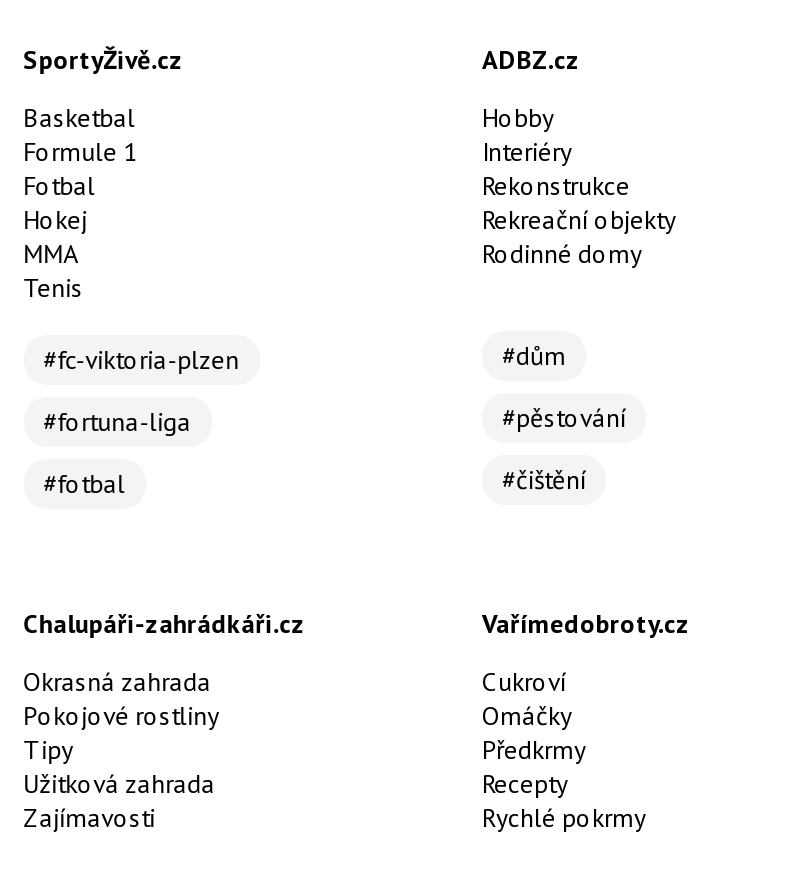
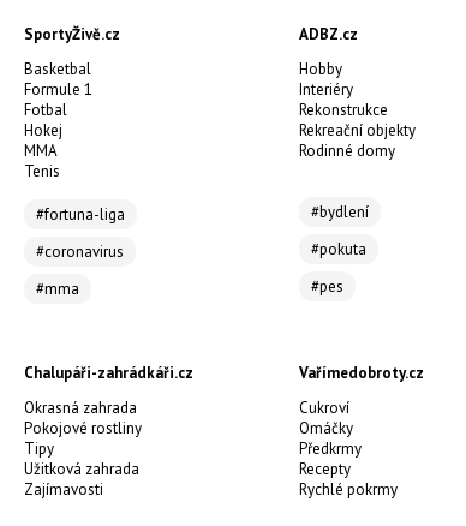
[43,343,239,377] #fc-viktoria-plzen -> none
[502,339,566,373] #dům -> [311,202,369,222] #bydlení
moved [43,405,191,439] -> [36,204,124,225]: #fortuna-liga
[502,401,626,435] #pěstování -> [311,239,366,260] #pokuta
[43,467,125,501] #fotbal -> [36,242,123,299] #coronavirus | #mma
[502,463,586,497] #čištění -> [311,276,343,297] #pes

